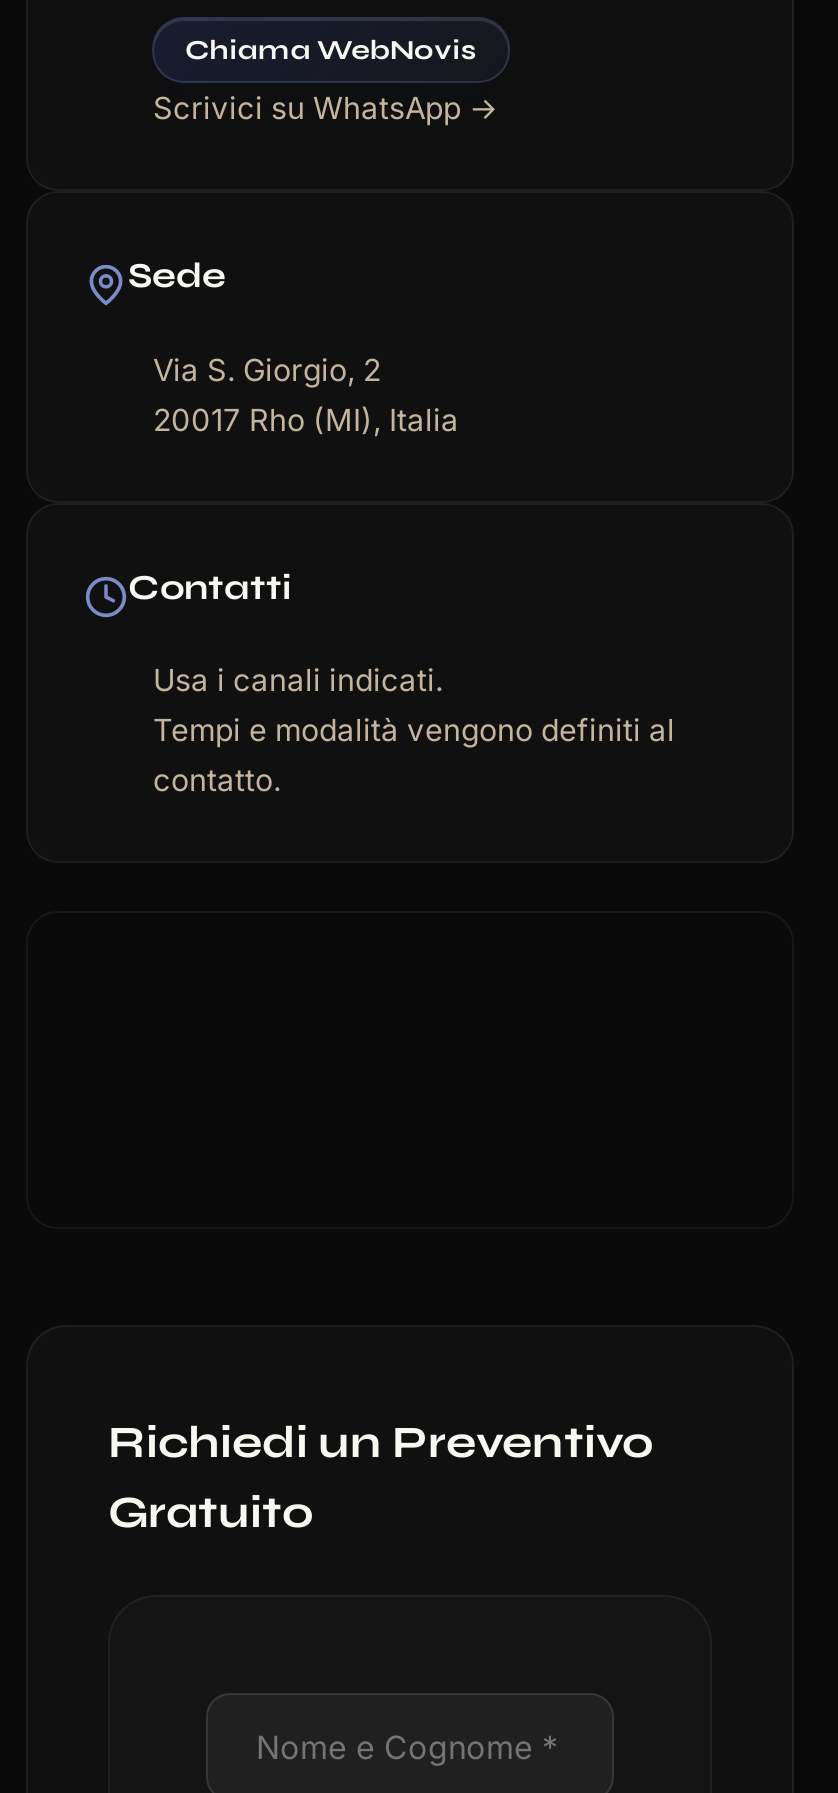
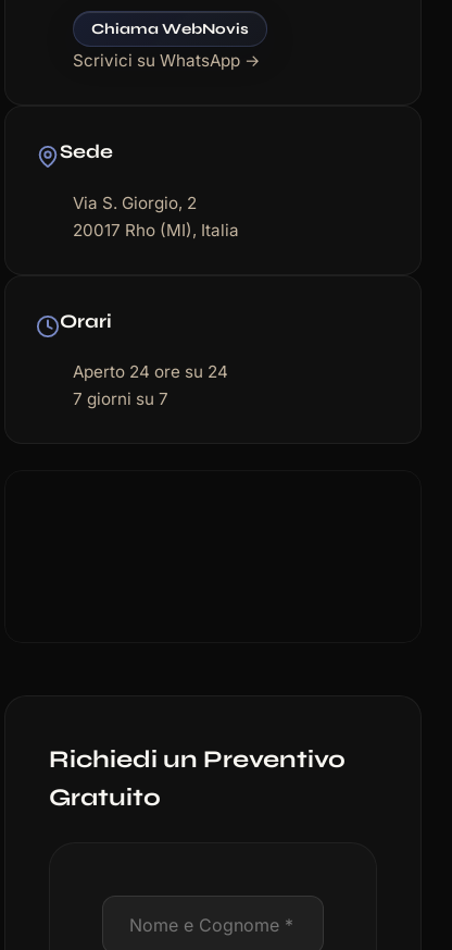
[128,566,292,608] Contatti -> [60,310,112,333] Orari
[153,661,675,799] Usa i canali indicati. | Tempi e modalità vengono definiti al | contatto. -> [73,362,229,409] Aperto 24 ore su 24 | 7 giorni su 7

